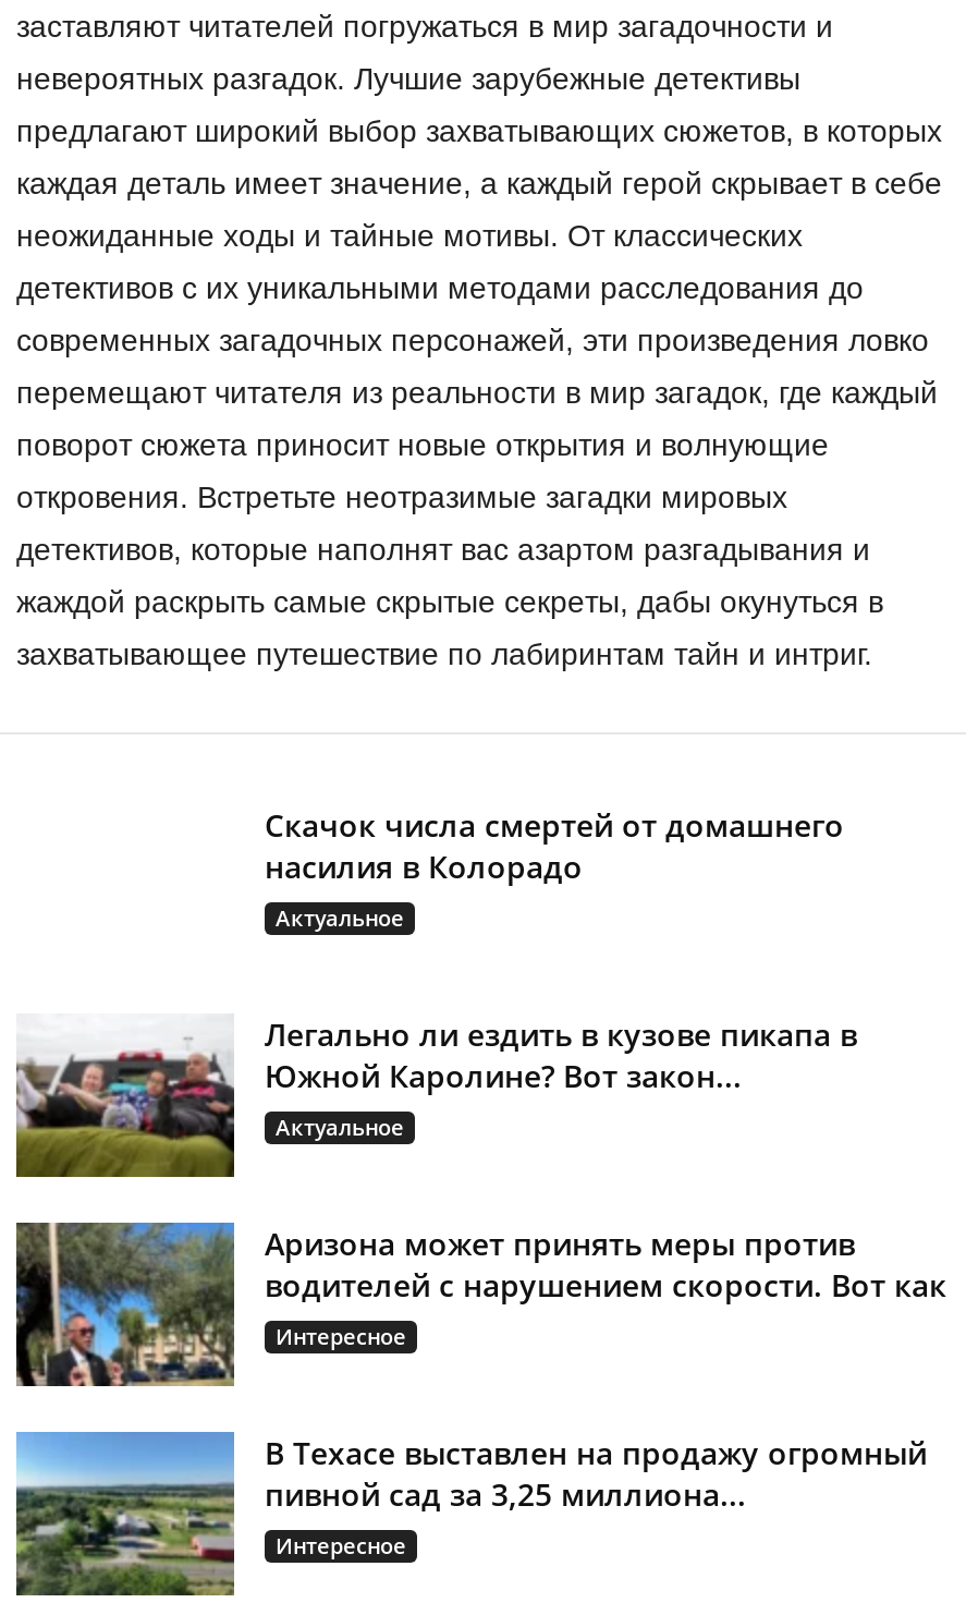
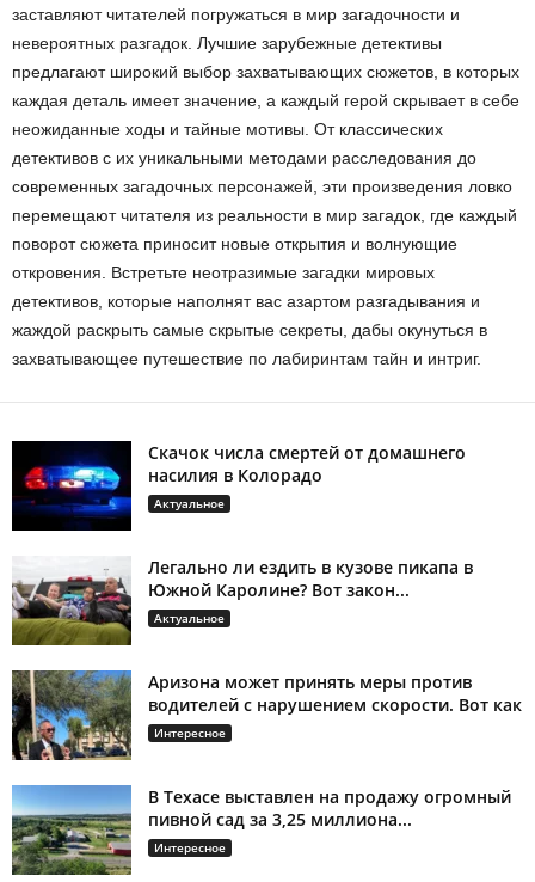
none -> [11,440,133,532] [image]

